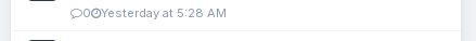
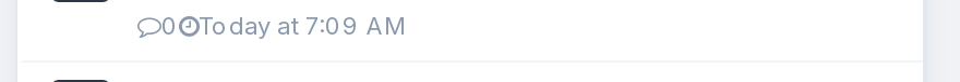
[101,5,227,20] Yesterday at 5:28 AM -> [199,11,406,41] Today at 7:09 AM

